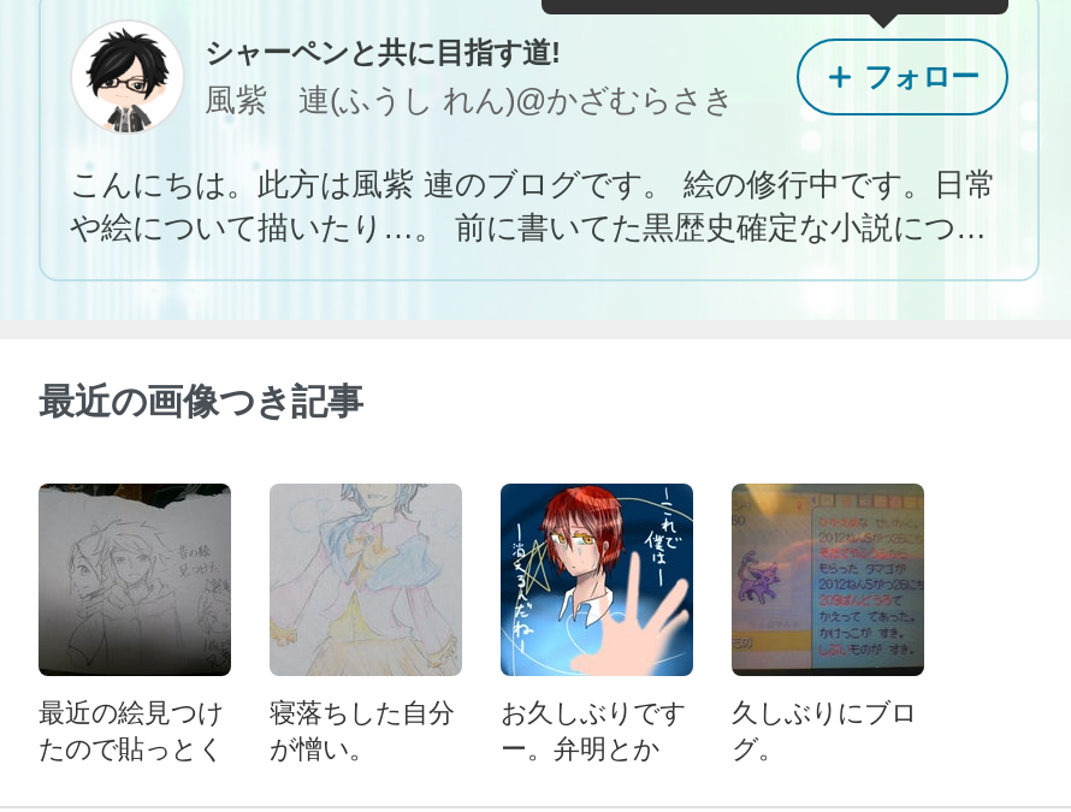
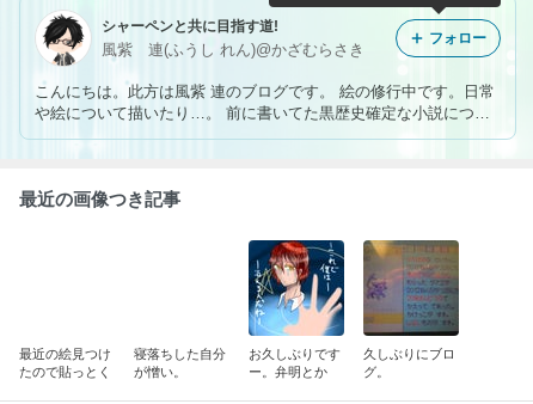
[36,481,233,678] [image] -> none
[267,481,462,678] [image] -> none

